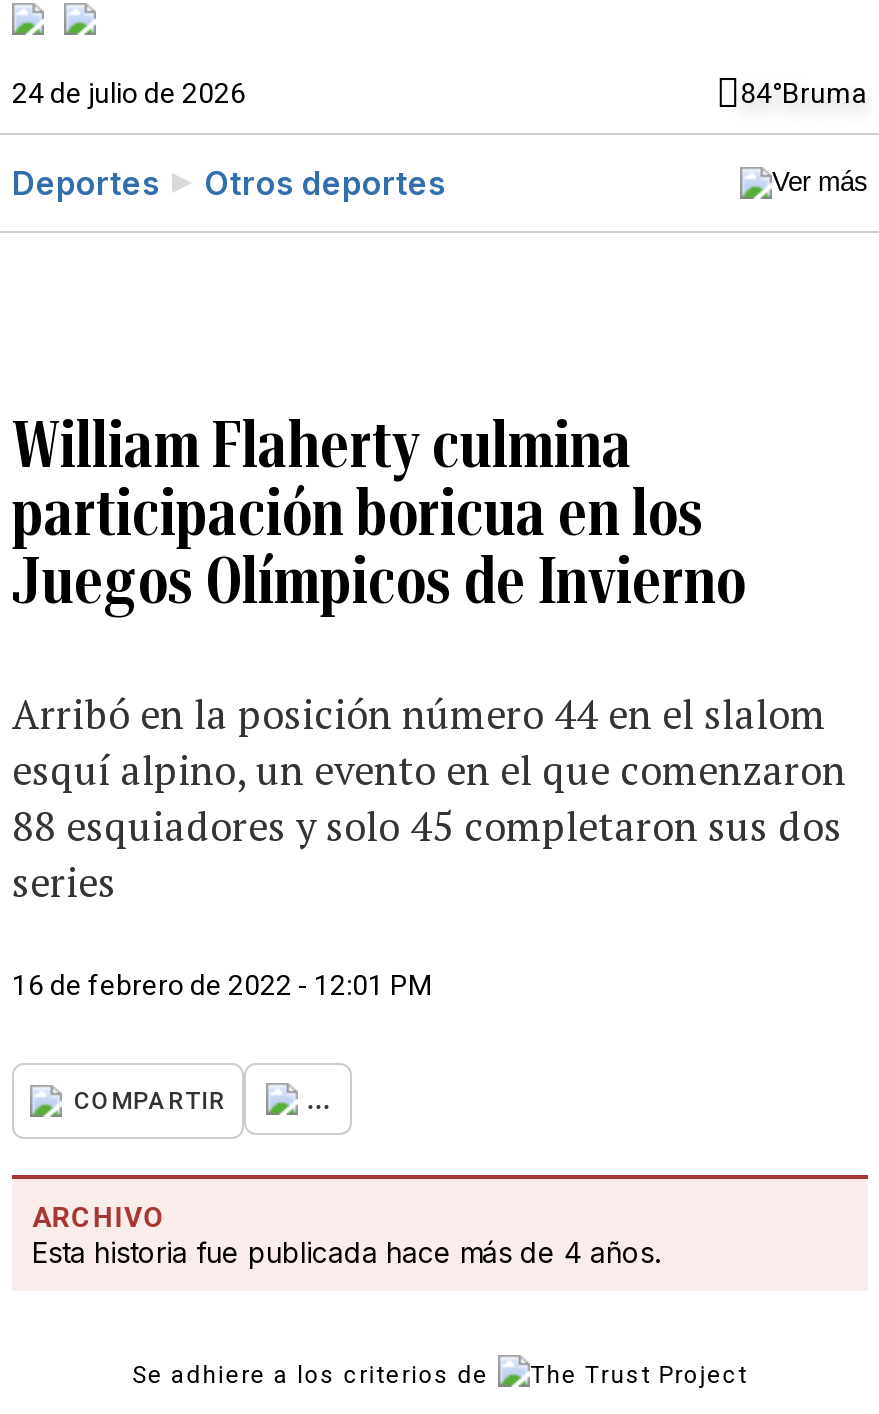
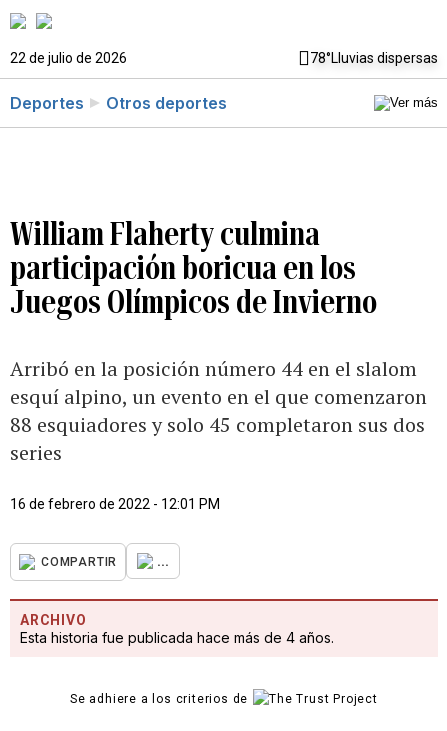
[12,77,868,109] 24 de julio de 2026 | 84°Bruma -> [10,50,438,66] 22 de julio de 2026 | 78°Lluvias dispersas

